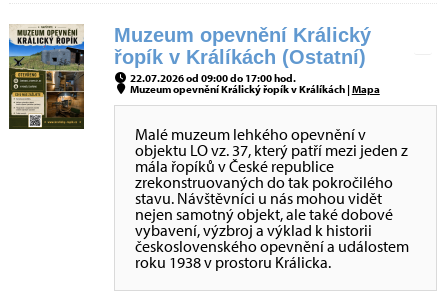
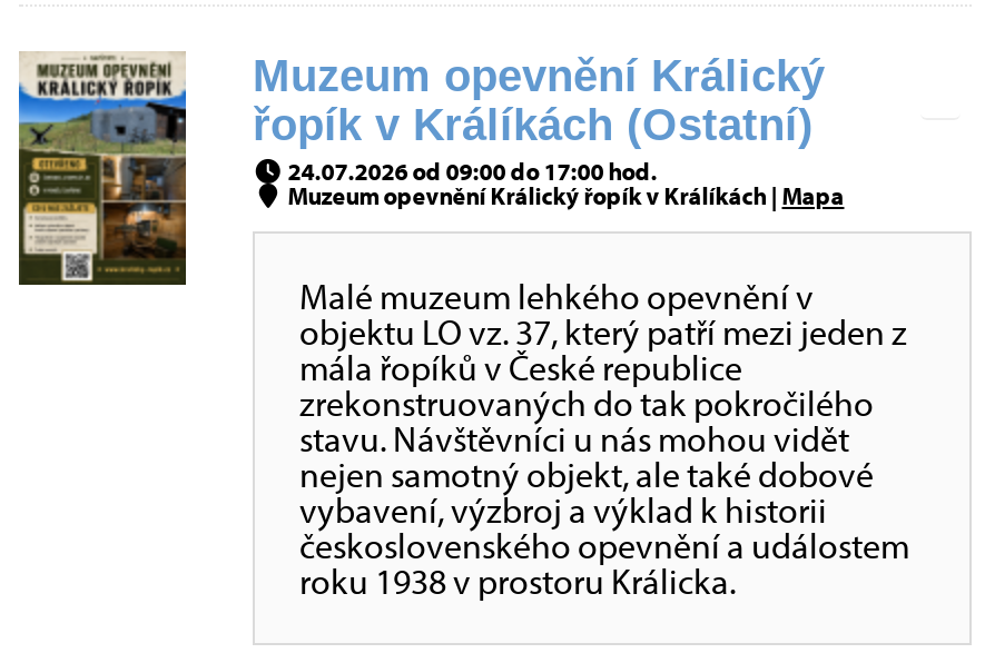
[128,71,296,85] 22.07.2026 od 09:00 do 17:00 hod. -> [283,156,657,187] 24.07.2026 od 09:00 do 17:00 hod.

